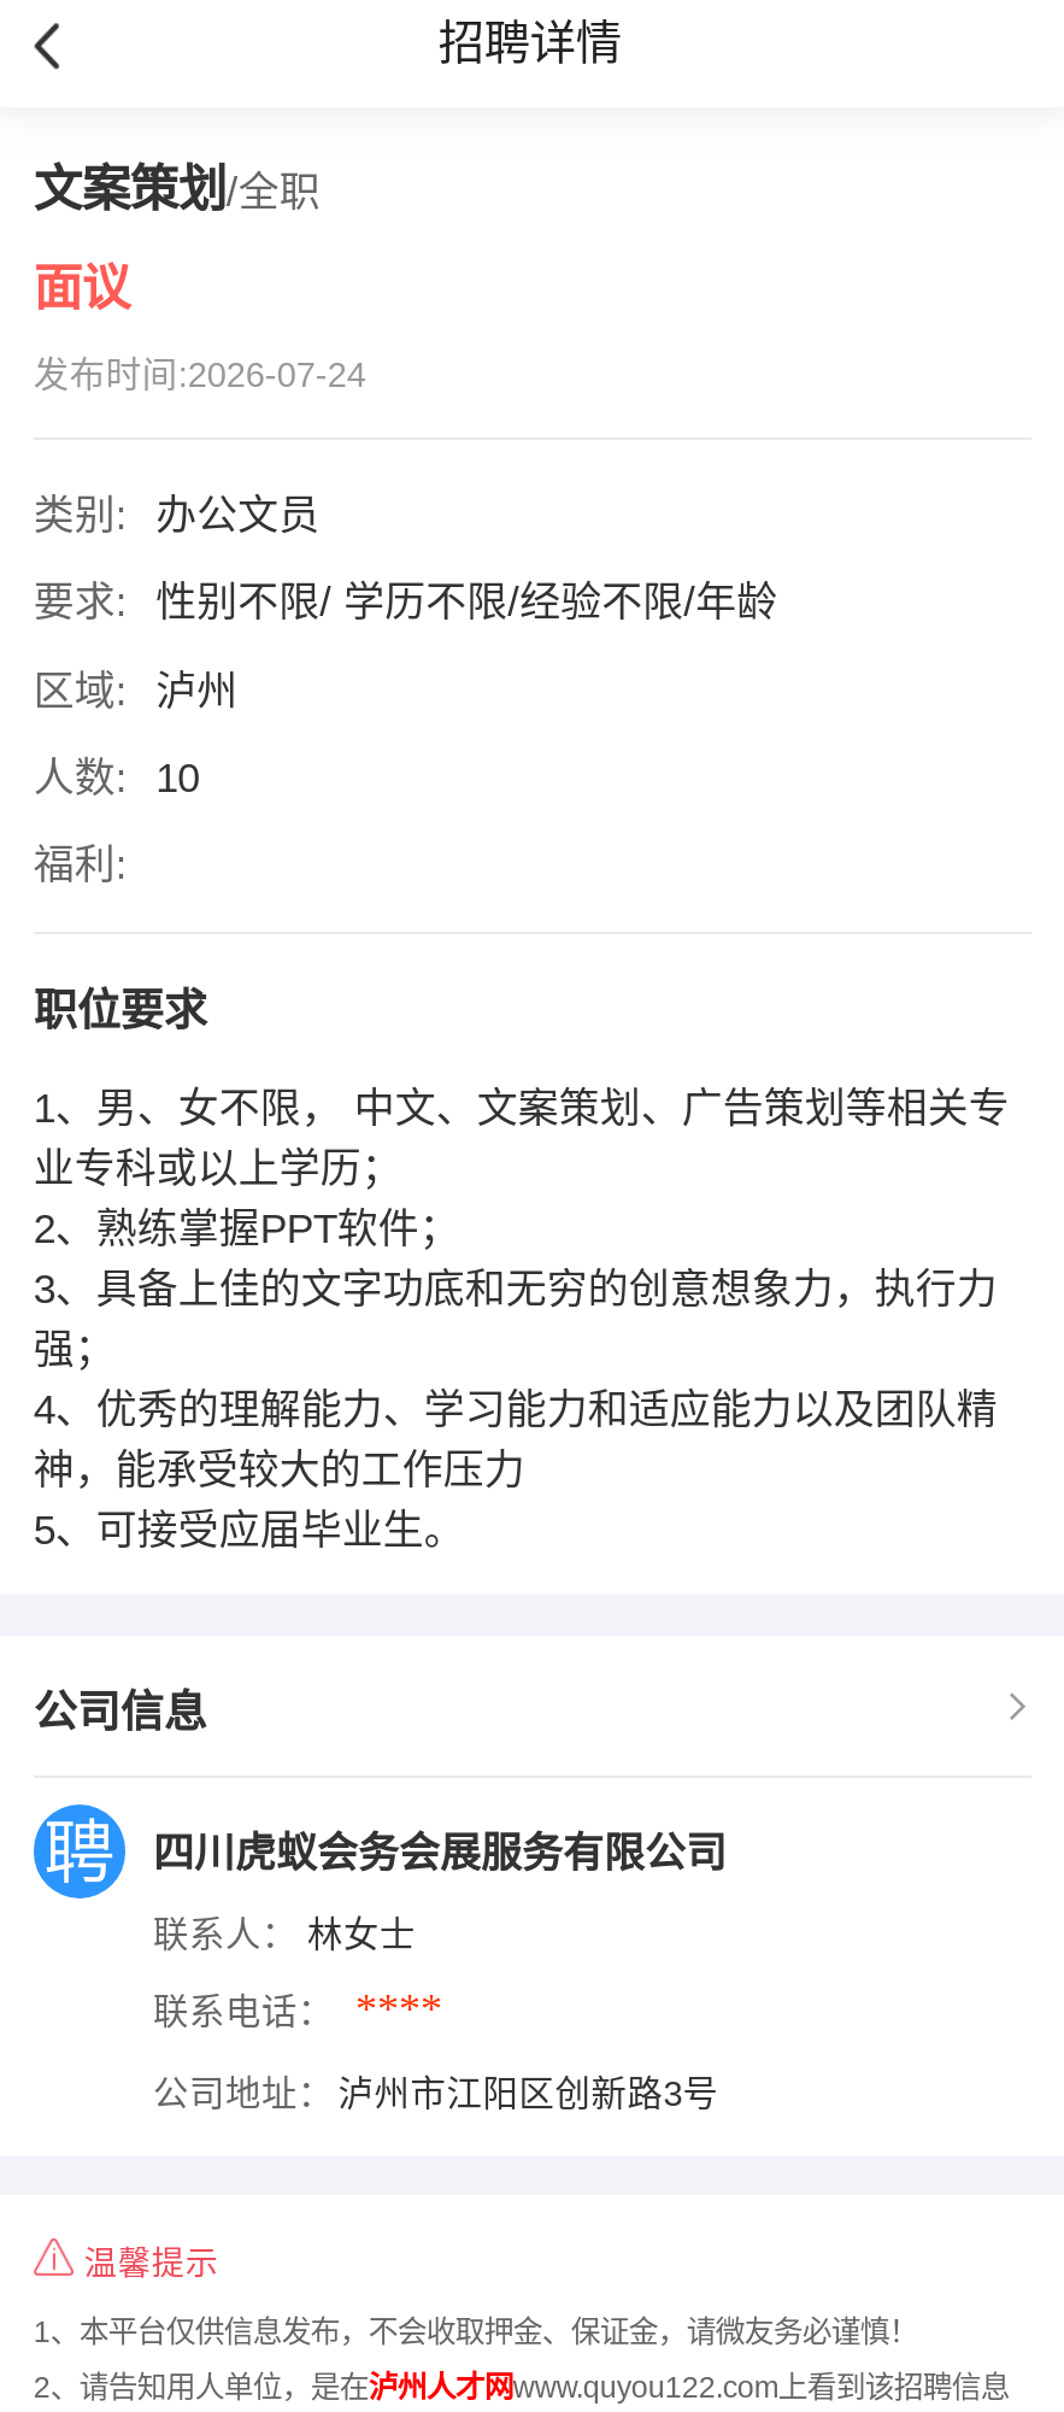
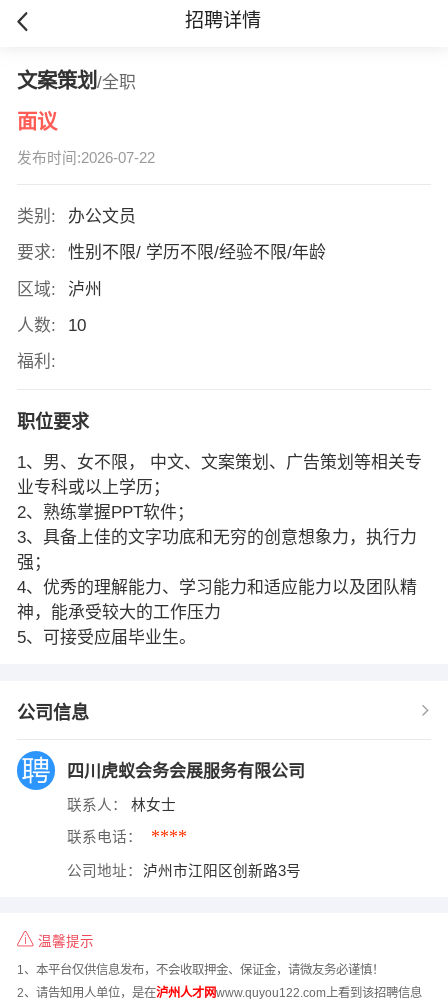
[33,356,366,395] 发布时间:2026-07-24 -> [17,150,155,166] 发布时间:2026-07-22

